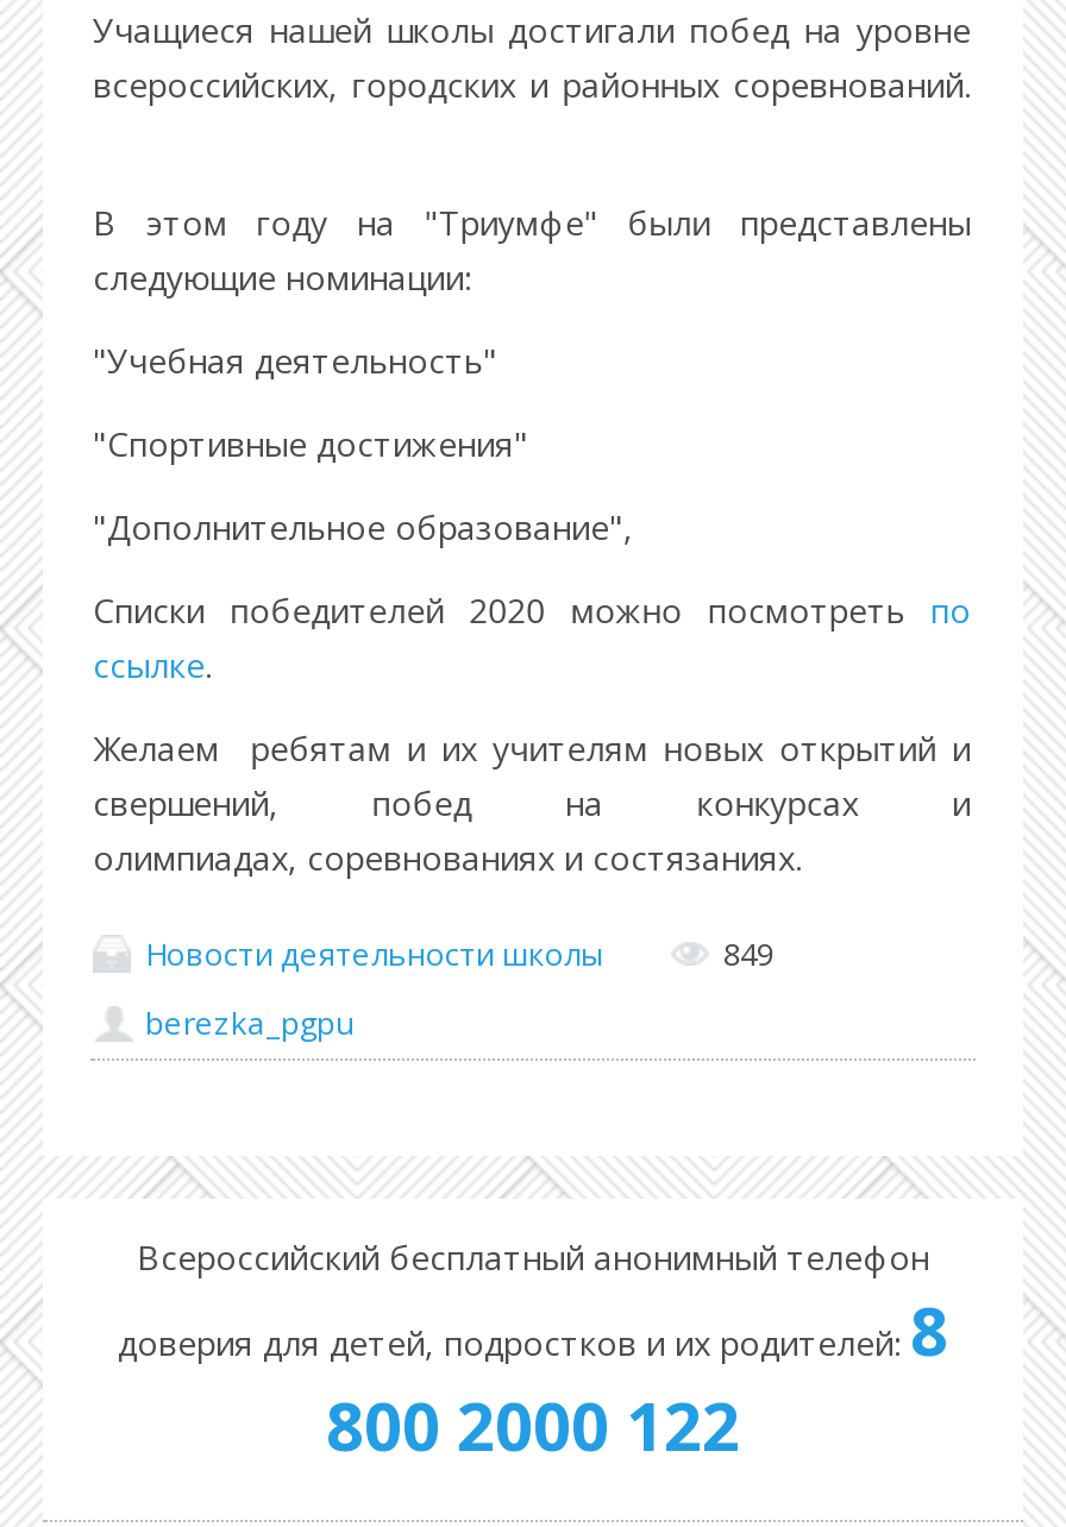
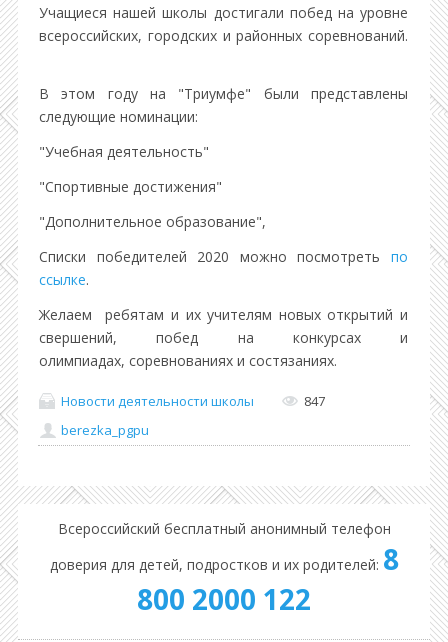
[723,931,773,974] 849 -> [304,391,325,409] 847

